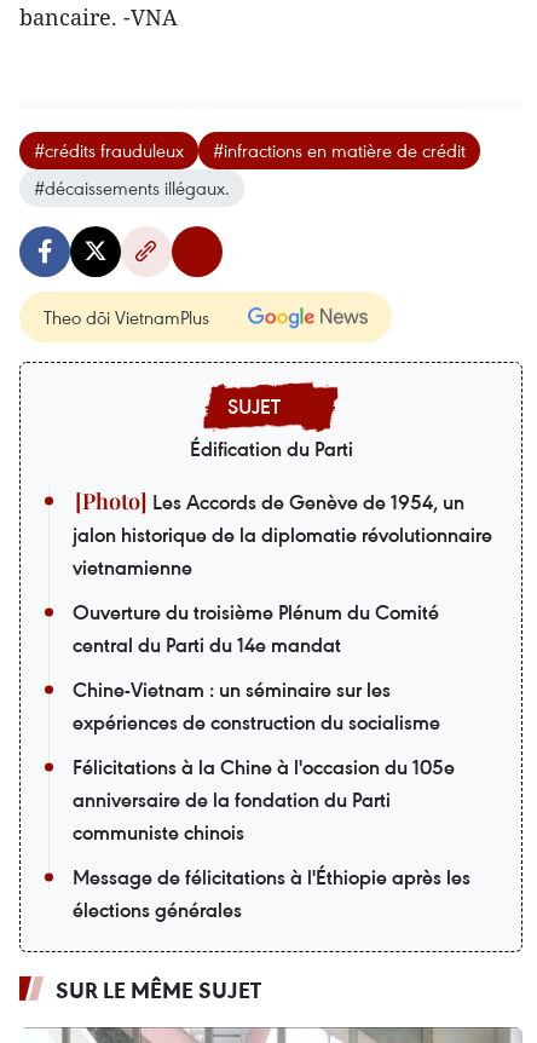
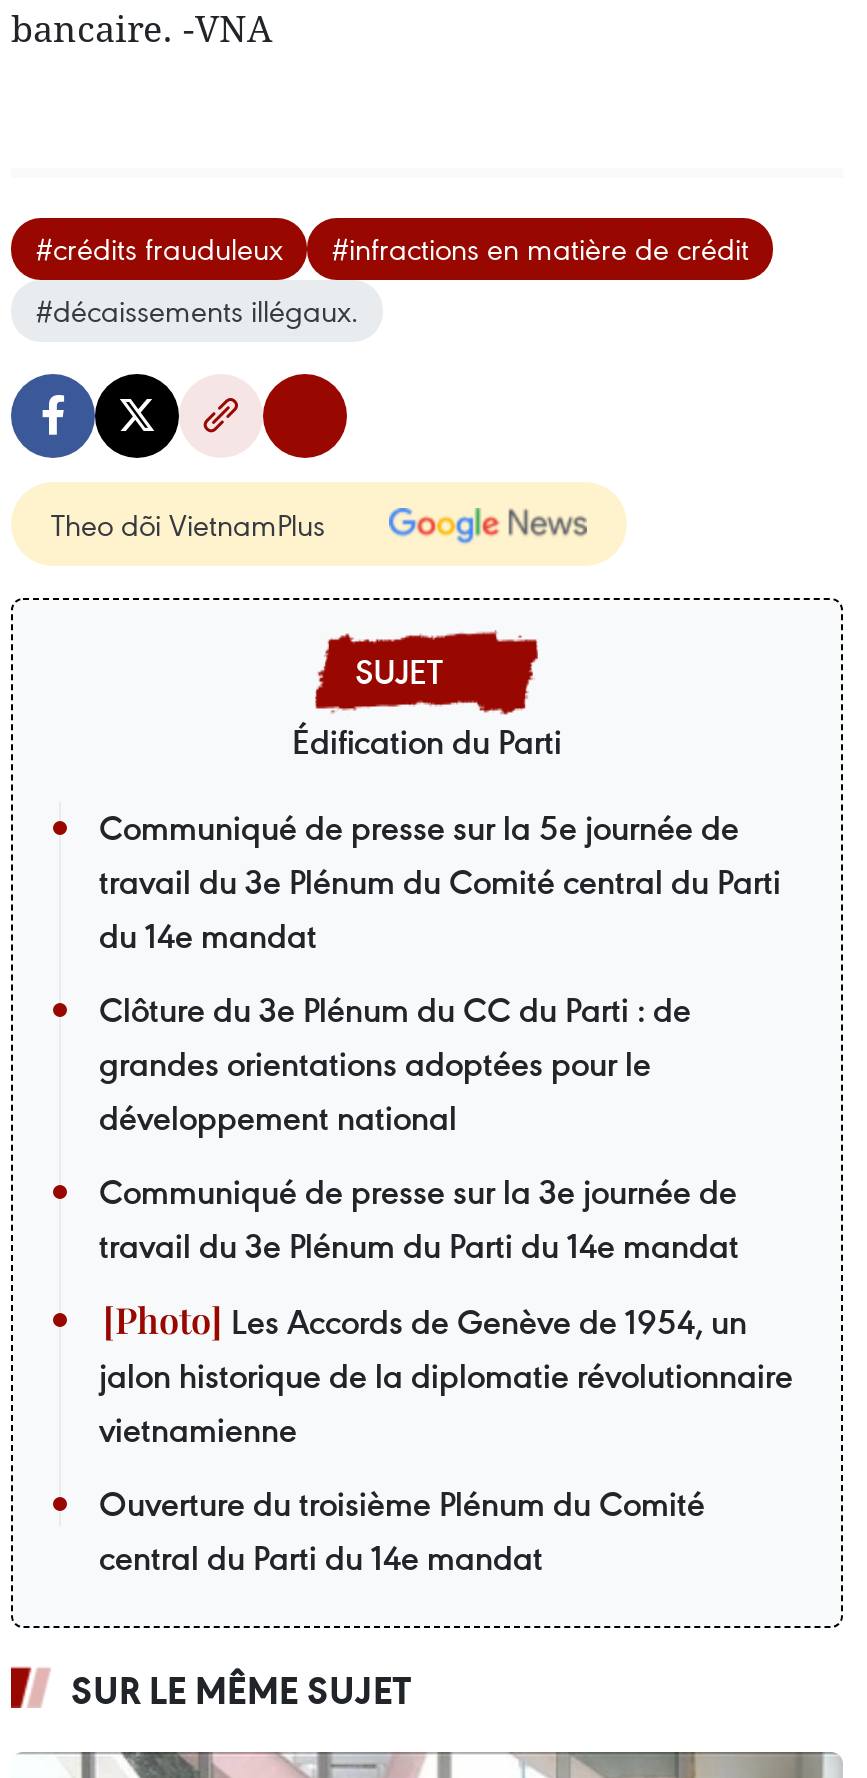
none -> [99,806,781,1268] Communiqué de presse sur la 5e journée de | travail du 3e Plénum du Comité central du Parti | du 14e mandat | Clôture du 3e Plénum du CC du Parti : de | grandes orientations adoptées pour le | développement national | Communiqué de presse sur la 3e journée de | travail du 3e Plénum du Parti du 14e mandat
moved [73,489,492,658] -> [99,1300,793,1580]: Les Accords de Genève de 1954, un | jalon historique de la diplomatie révolutionnaire | vietnamienne | Ouverture du troisième Plénum du Comité | central du Parti du 14e mandat
[73,676,470,923] Chine-Vietnam : un séminaire sur les | expériences de construction du socialisme | Félicitations à la Chine à l'occasion du 105e | anniversaire de la fondation du Parti | communiste chinois | Message de félicitations à l'Éthiopie après les | élections générales -> none

